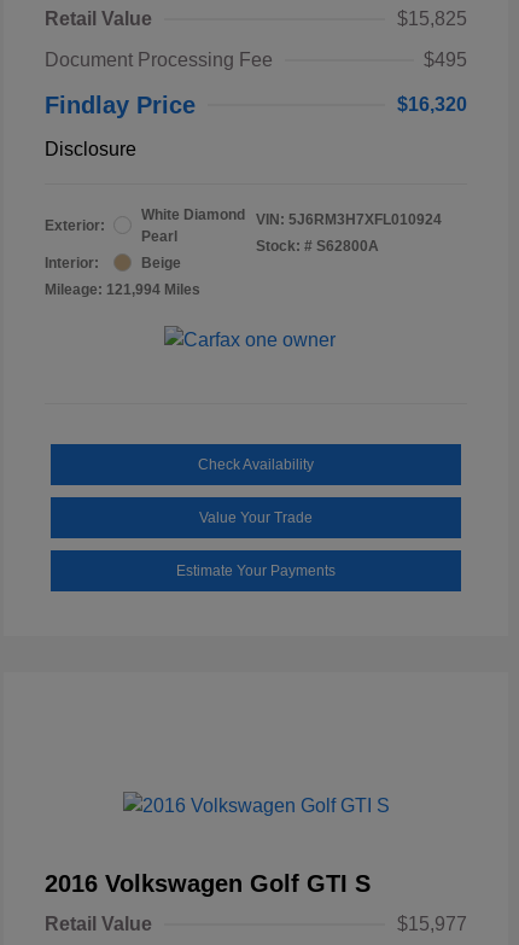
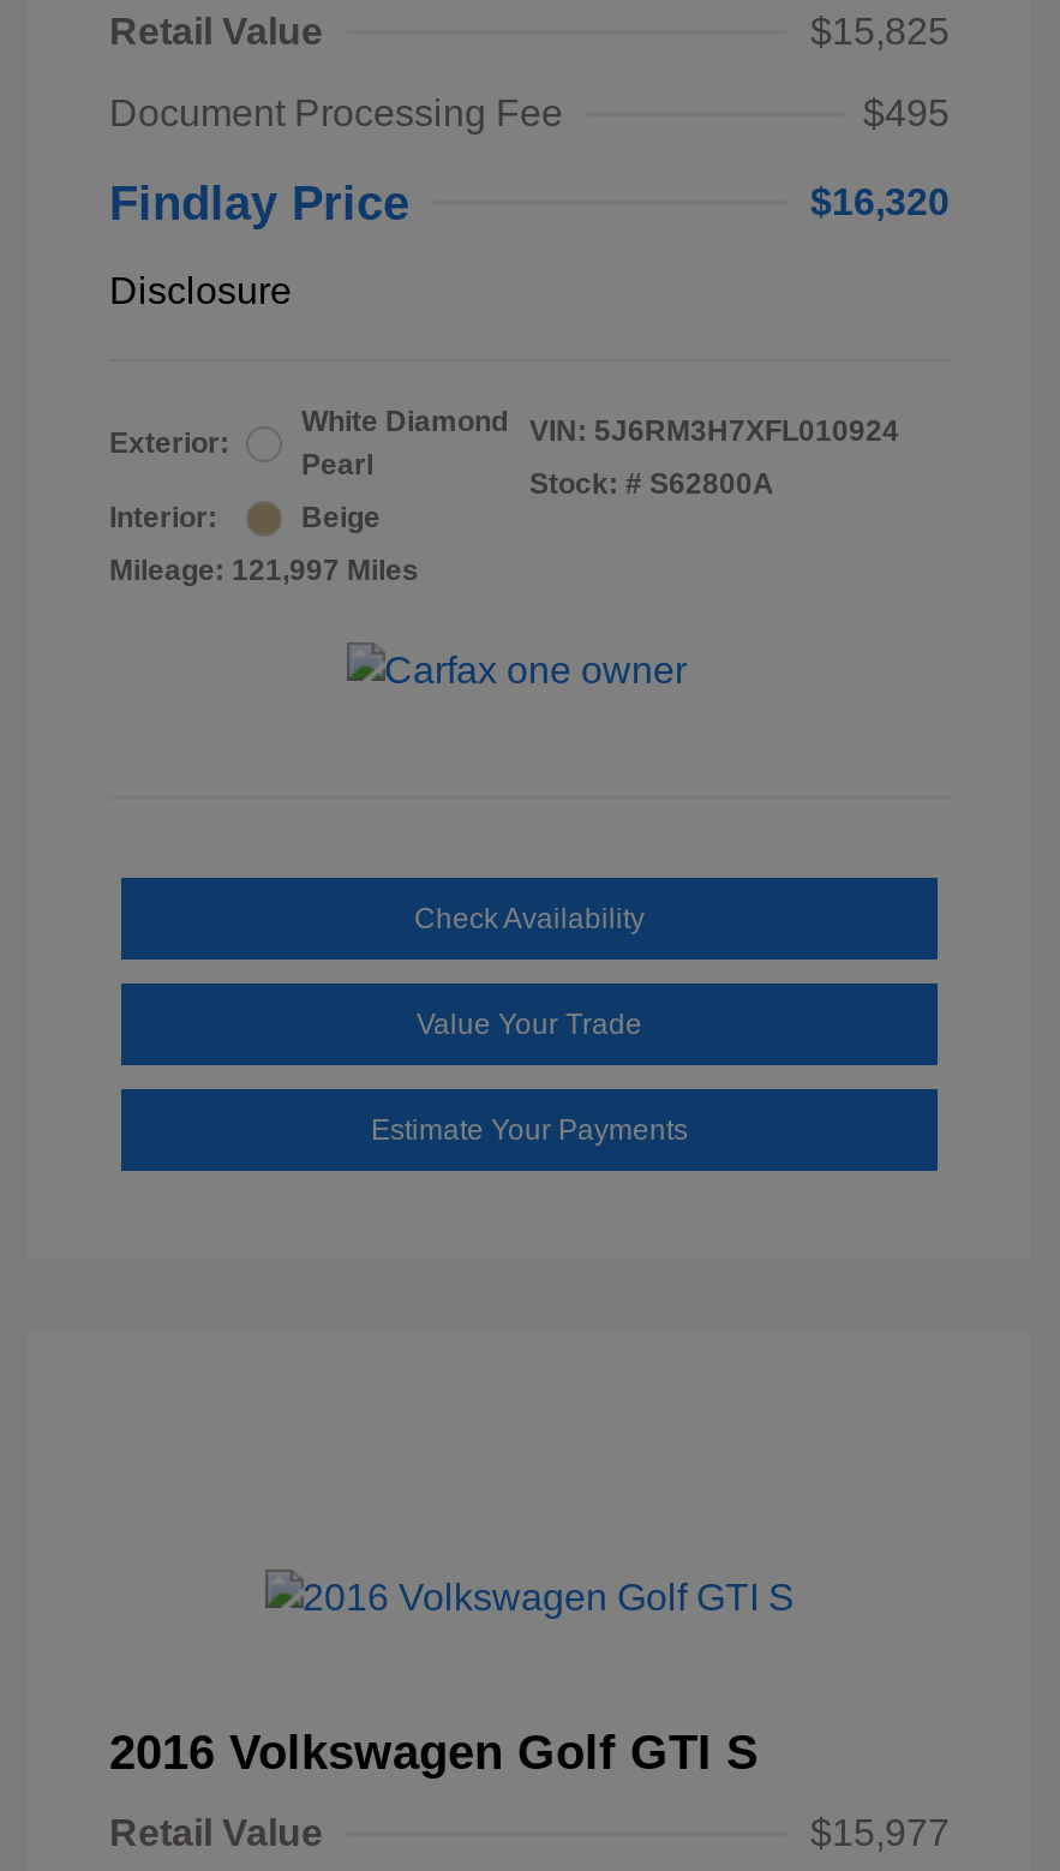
[45,281,200,298] Mileage: 121,994 Miles -> [109,555,419,588] Mileage: 121,997 Miles

